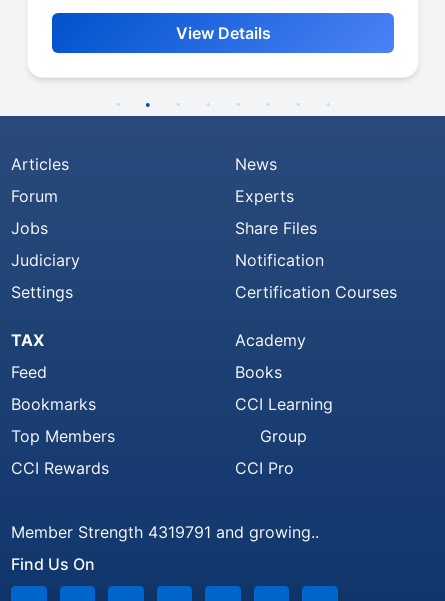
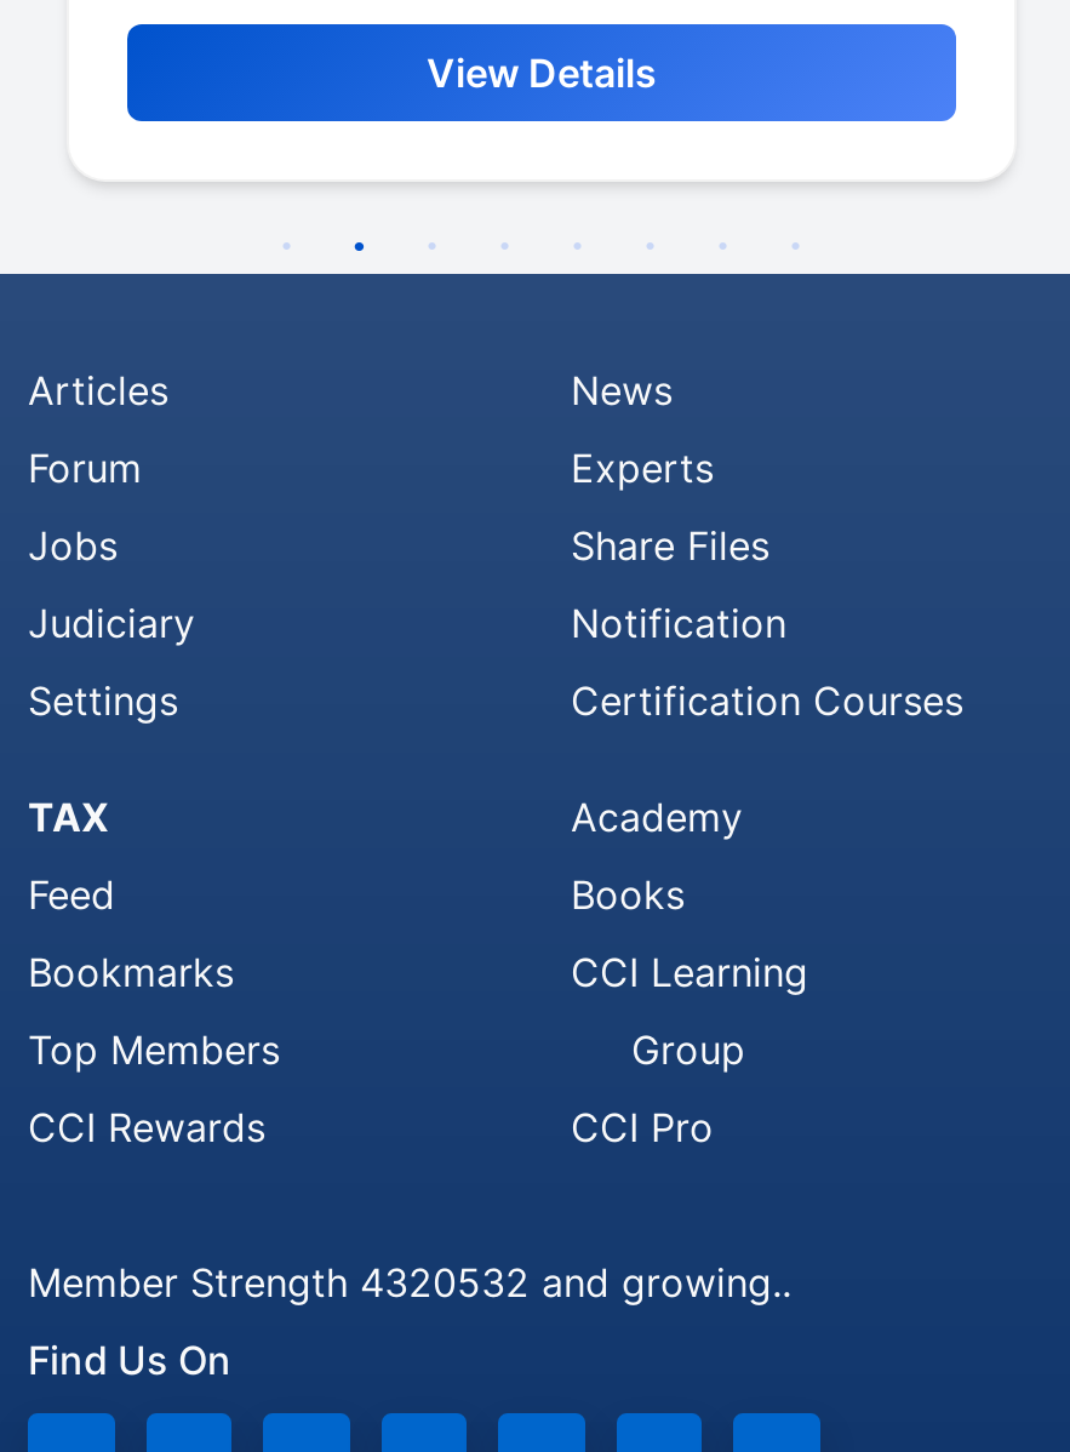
[11,522,319,542] Member Strength 4319791 and growing.. -> [28,1258,791,1306] Member Strength 4320532 and growing..

